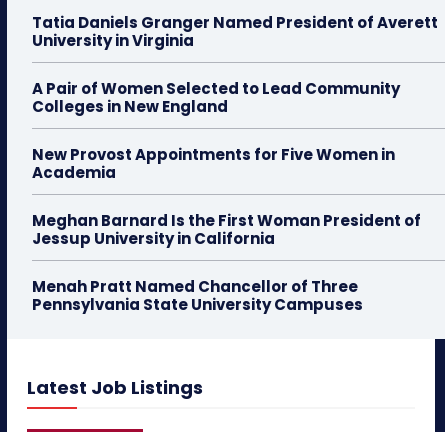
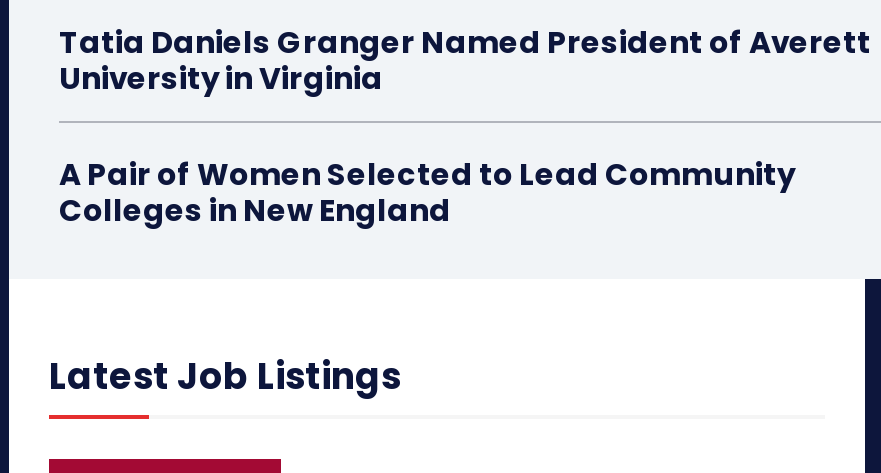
[32,144,421,315] New Provost Appointments for Five Women in | Academia | Meghan Barnard Is the First Woman President of | Jessup University in California | Menah Pratt Named Chancellor of Three | Pennsylvania State University Campuses -> none

